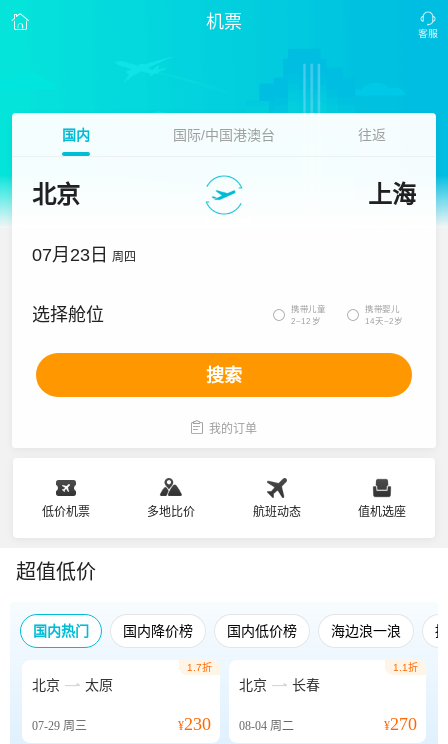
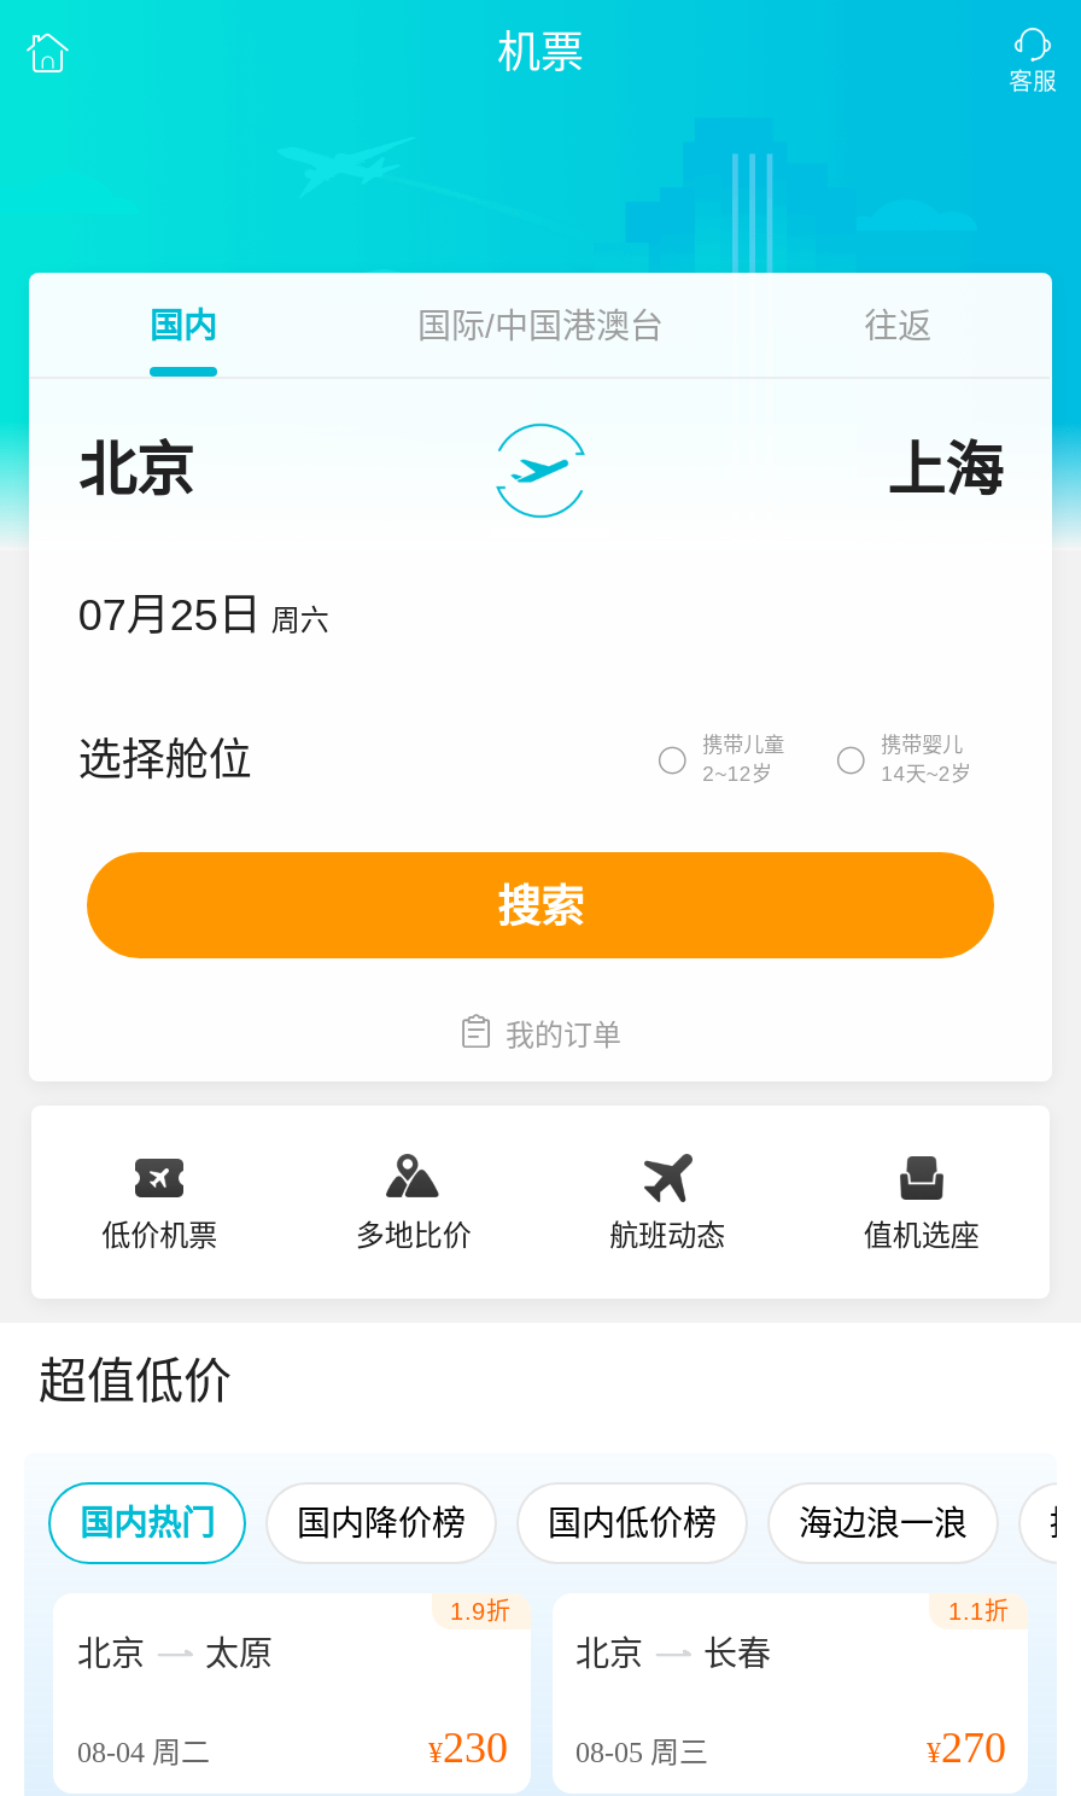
[32,245,136,265] 07月23日 周四 -> [78,591,329,640] 07月25日 周六
[186,662,211,673] 1.7折 -> [450,1598,510,1625] 1.9折
[32,719,87,733] 07-29周三 -> [77,1736,210,1769] 08-04周二
[177,714,293,734] ¥230 08-04周二 -> [428,1724,708,1772] ¥230 08-05周三

